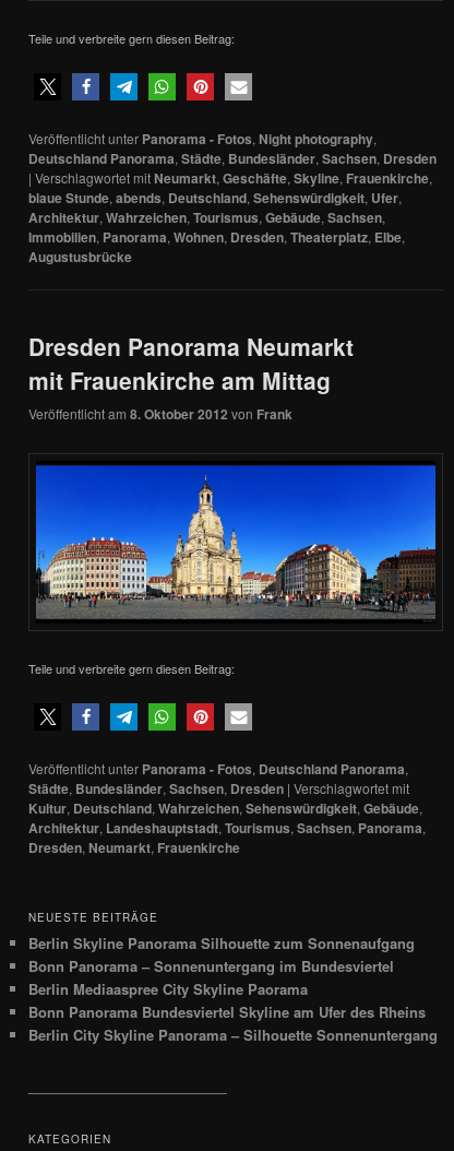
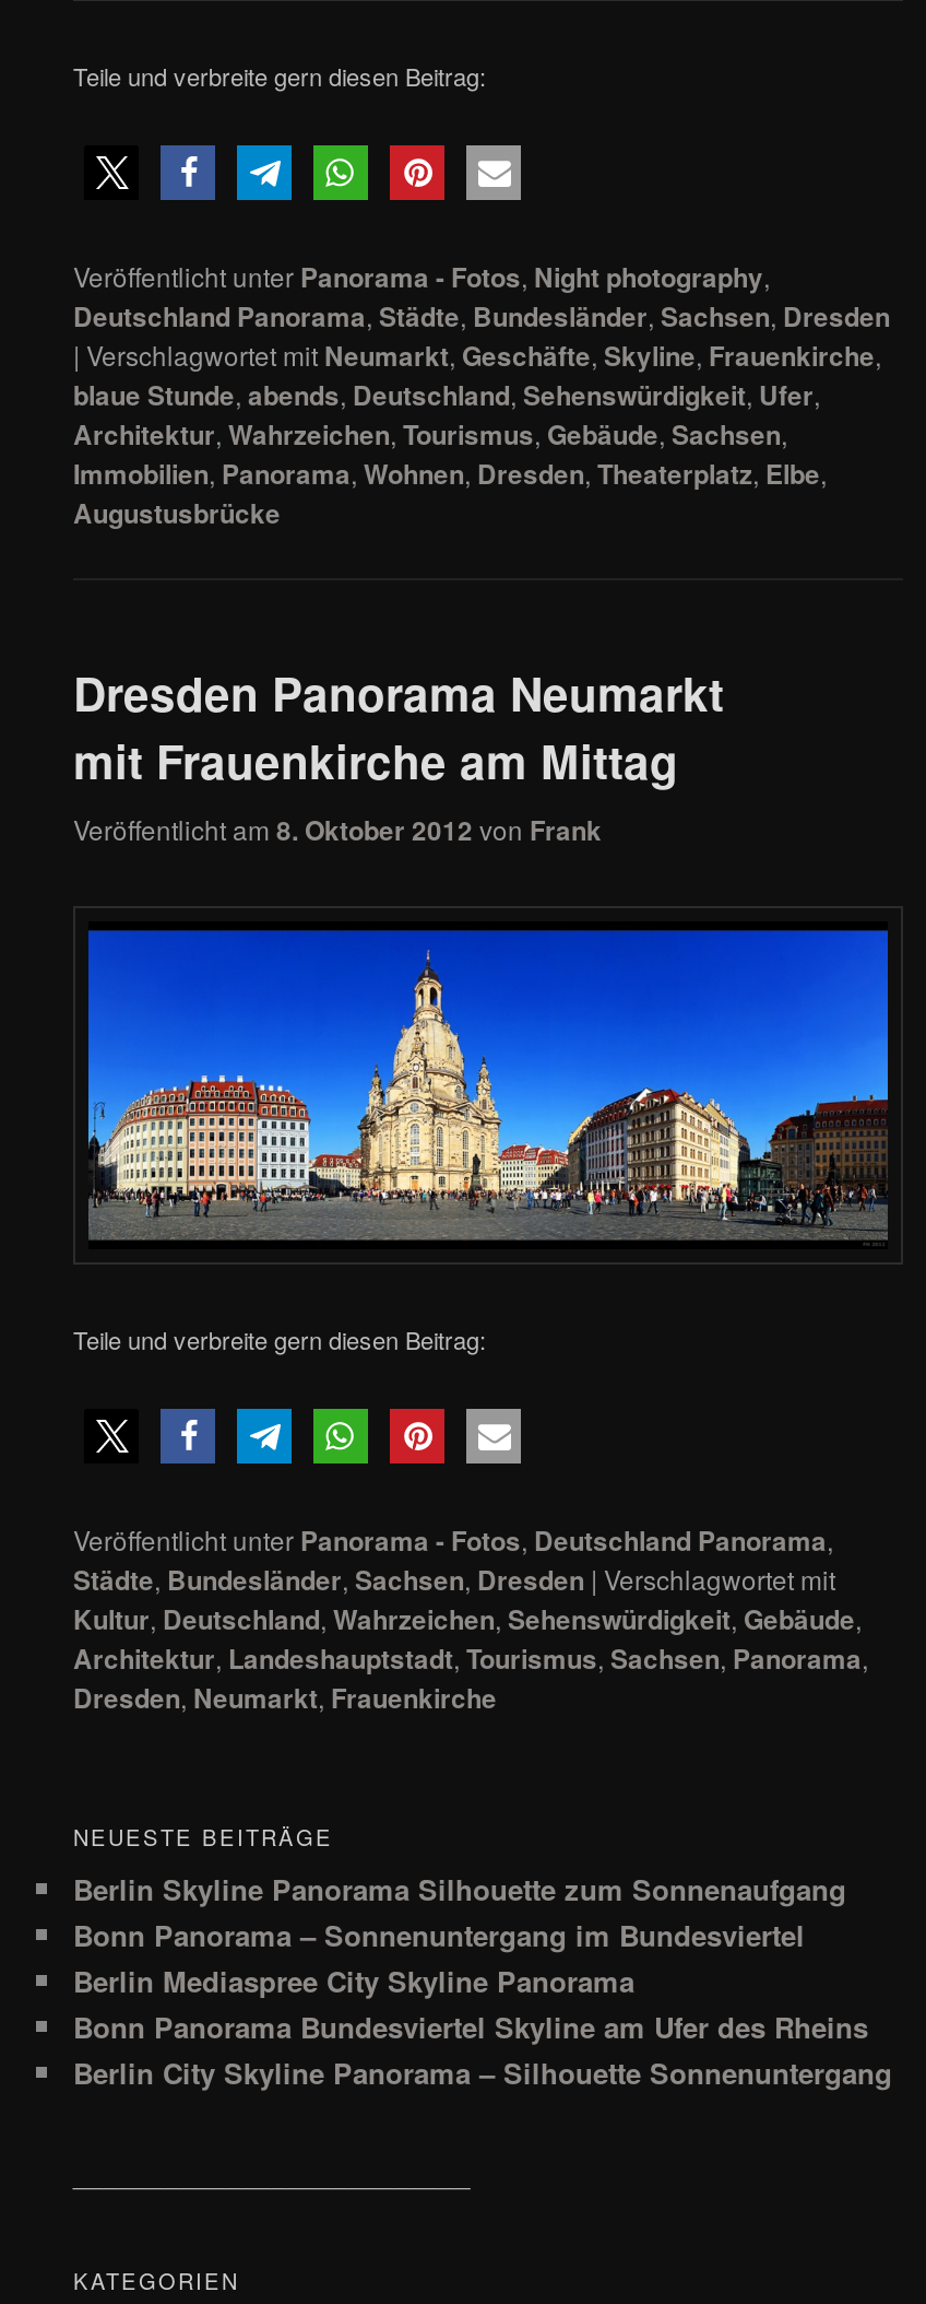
[28,979,308,1000] Berlin Mediaaspree City Skyline Paorama -> [73,1960,634,2002] Berlin Mediaspree City Skyline Panorama

